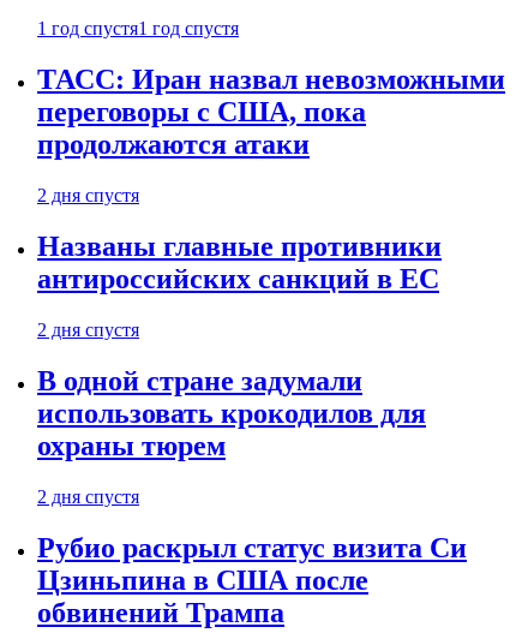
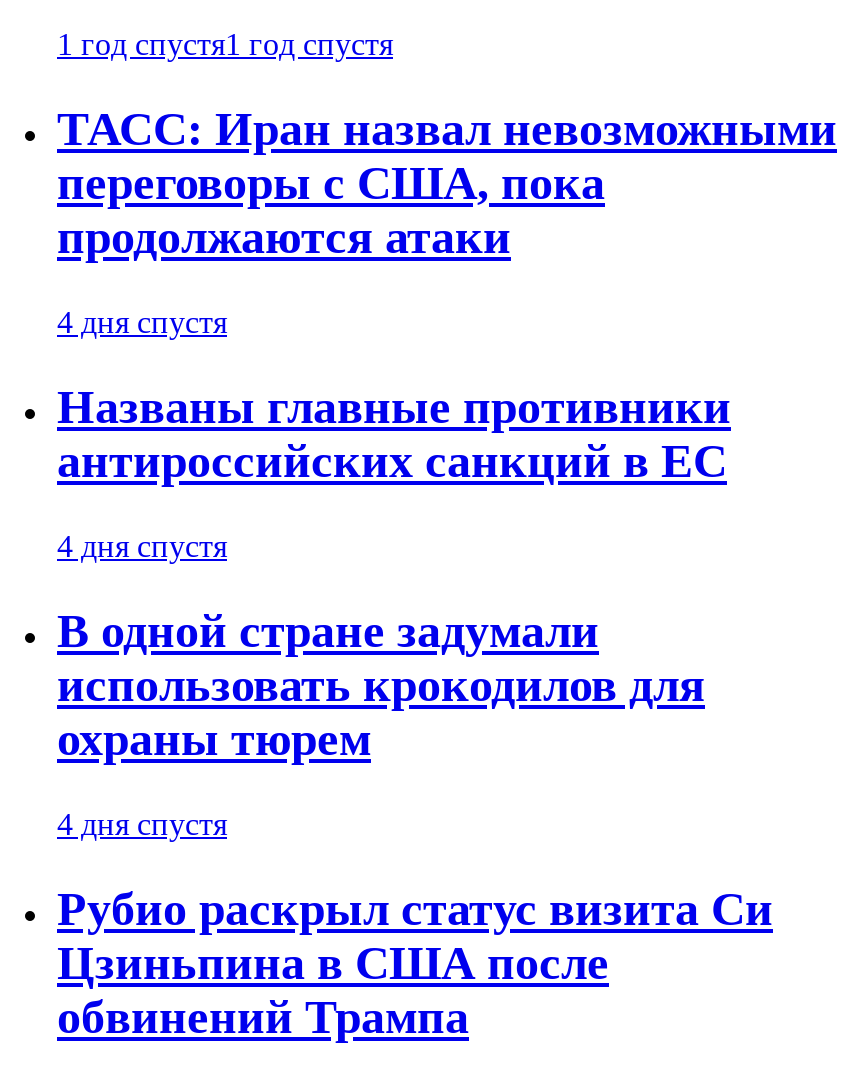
[37,185,139,206] 2 дня спустя -> [57,305,227,339] 4 дня спустя
[37,319,139,340] 2 дня спустя -> [57,529,227,563] 4 дня спустя
[37,486,139,507] 2 дня спустя -> [57,807,227,841] 4 дня спустя

